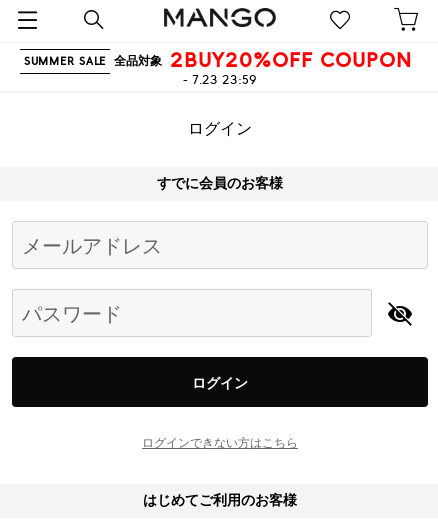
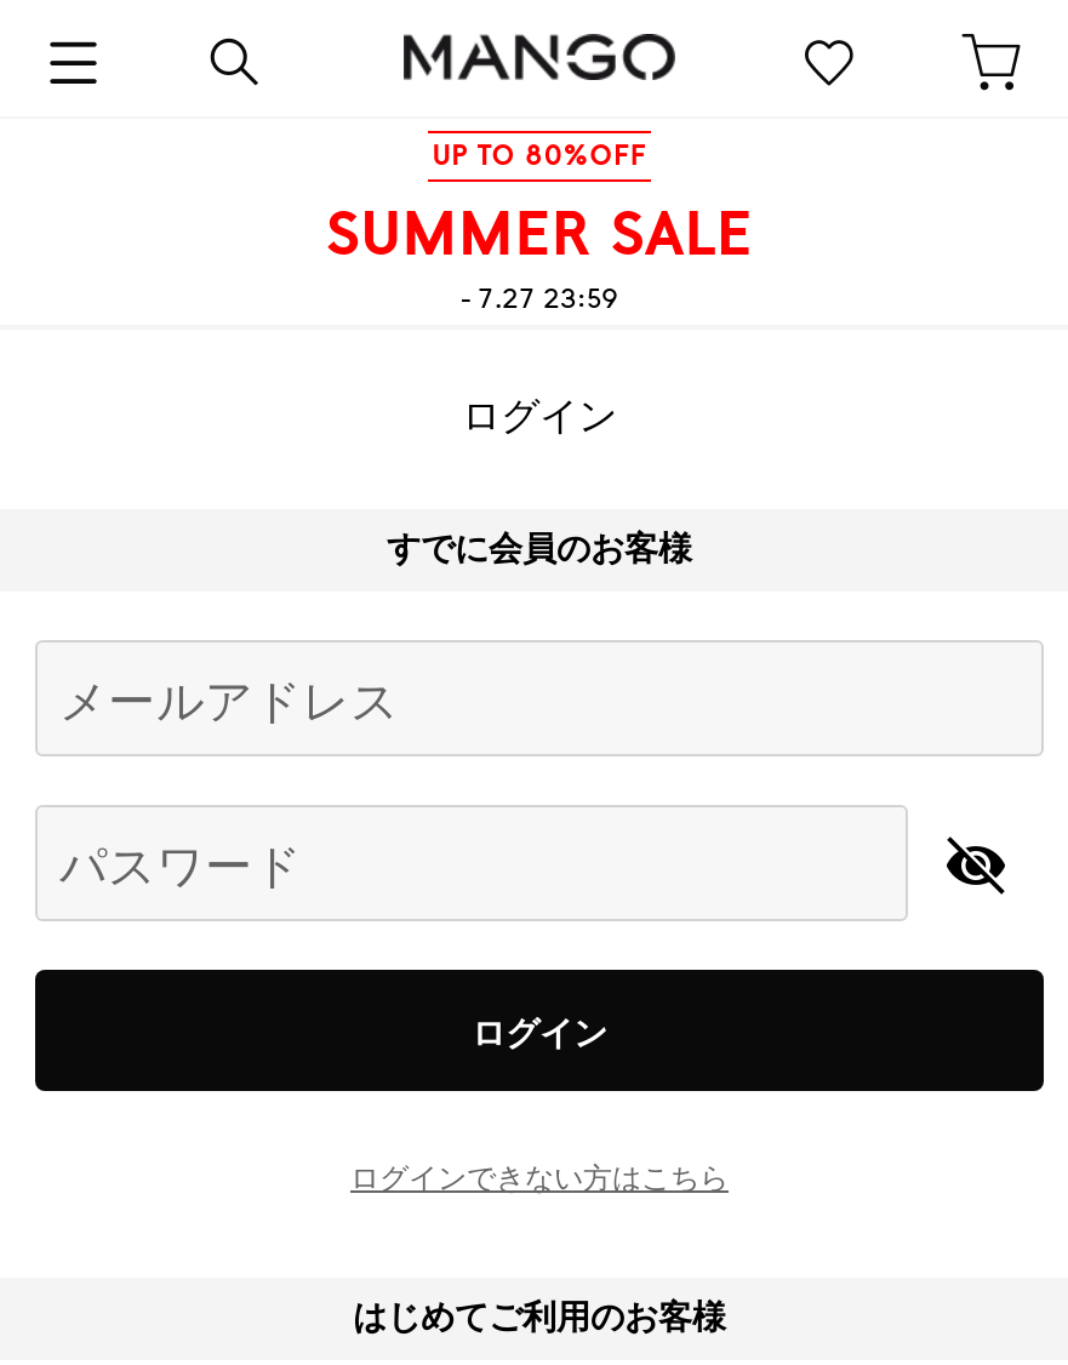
[24,48,412,88] SUMMER SALE 全品対象 2BUY20%OFF COUPON | - 7.23 23:59 -> [326,138,753,318] UP TO 80%OFF | SUMMER SALE | - 7.27 23:59

